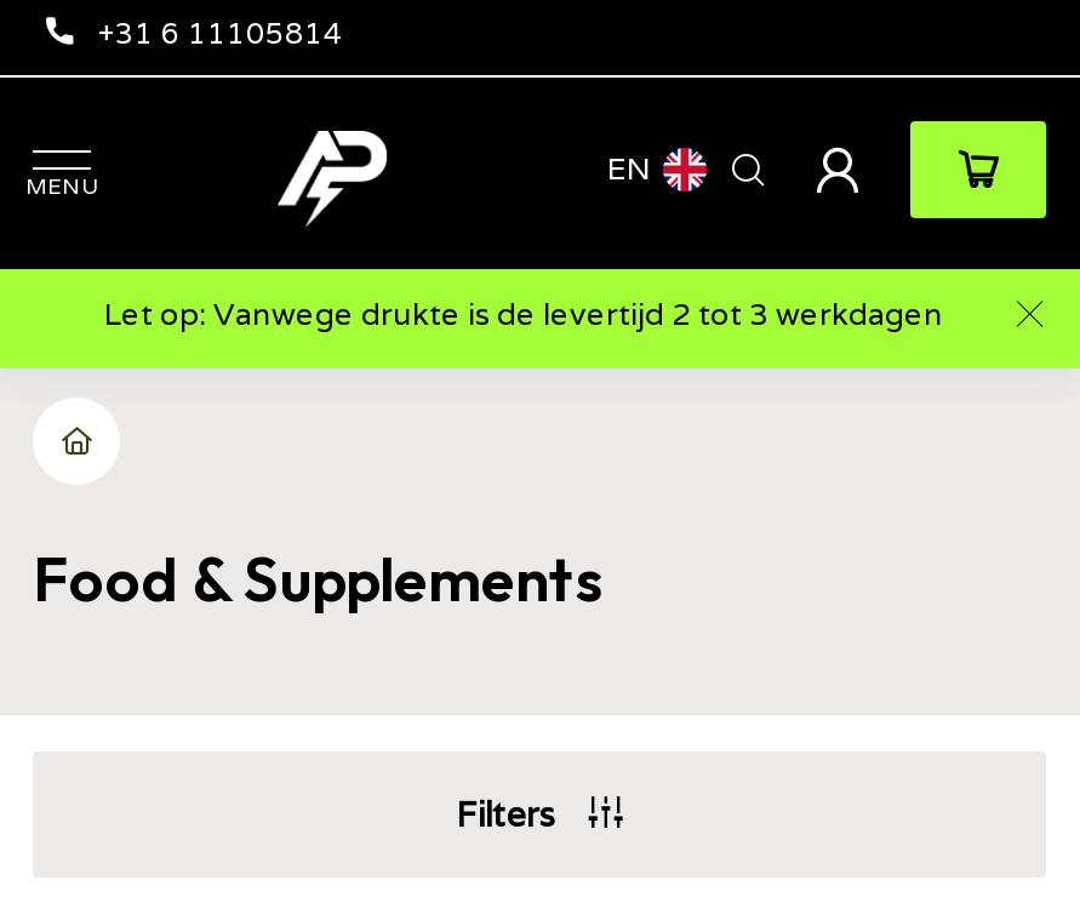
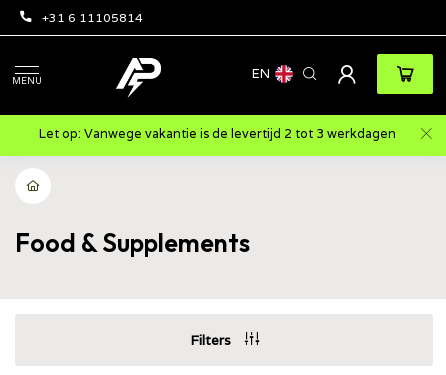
[104,293,943,335] Let op: Vanwege drukte is de levertijd 2 tot 3 werkdagen -> [39,125,396,142] Let op: Vanwege vakantie is de levertijd 2 tot 3 werkdagen

